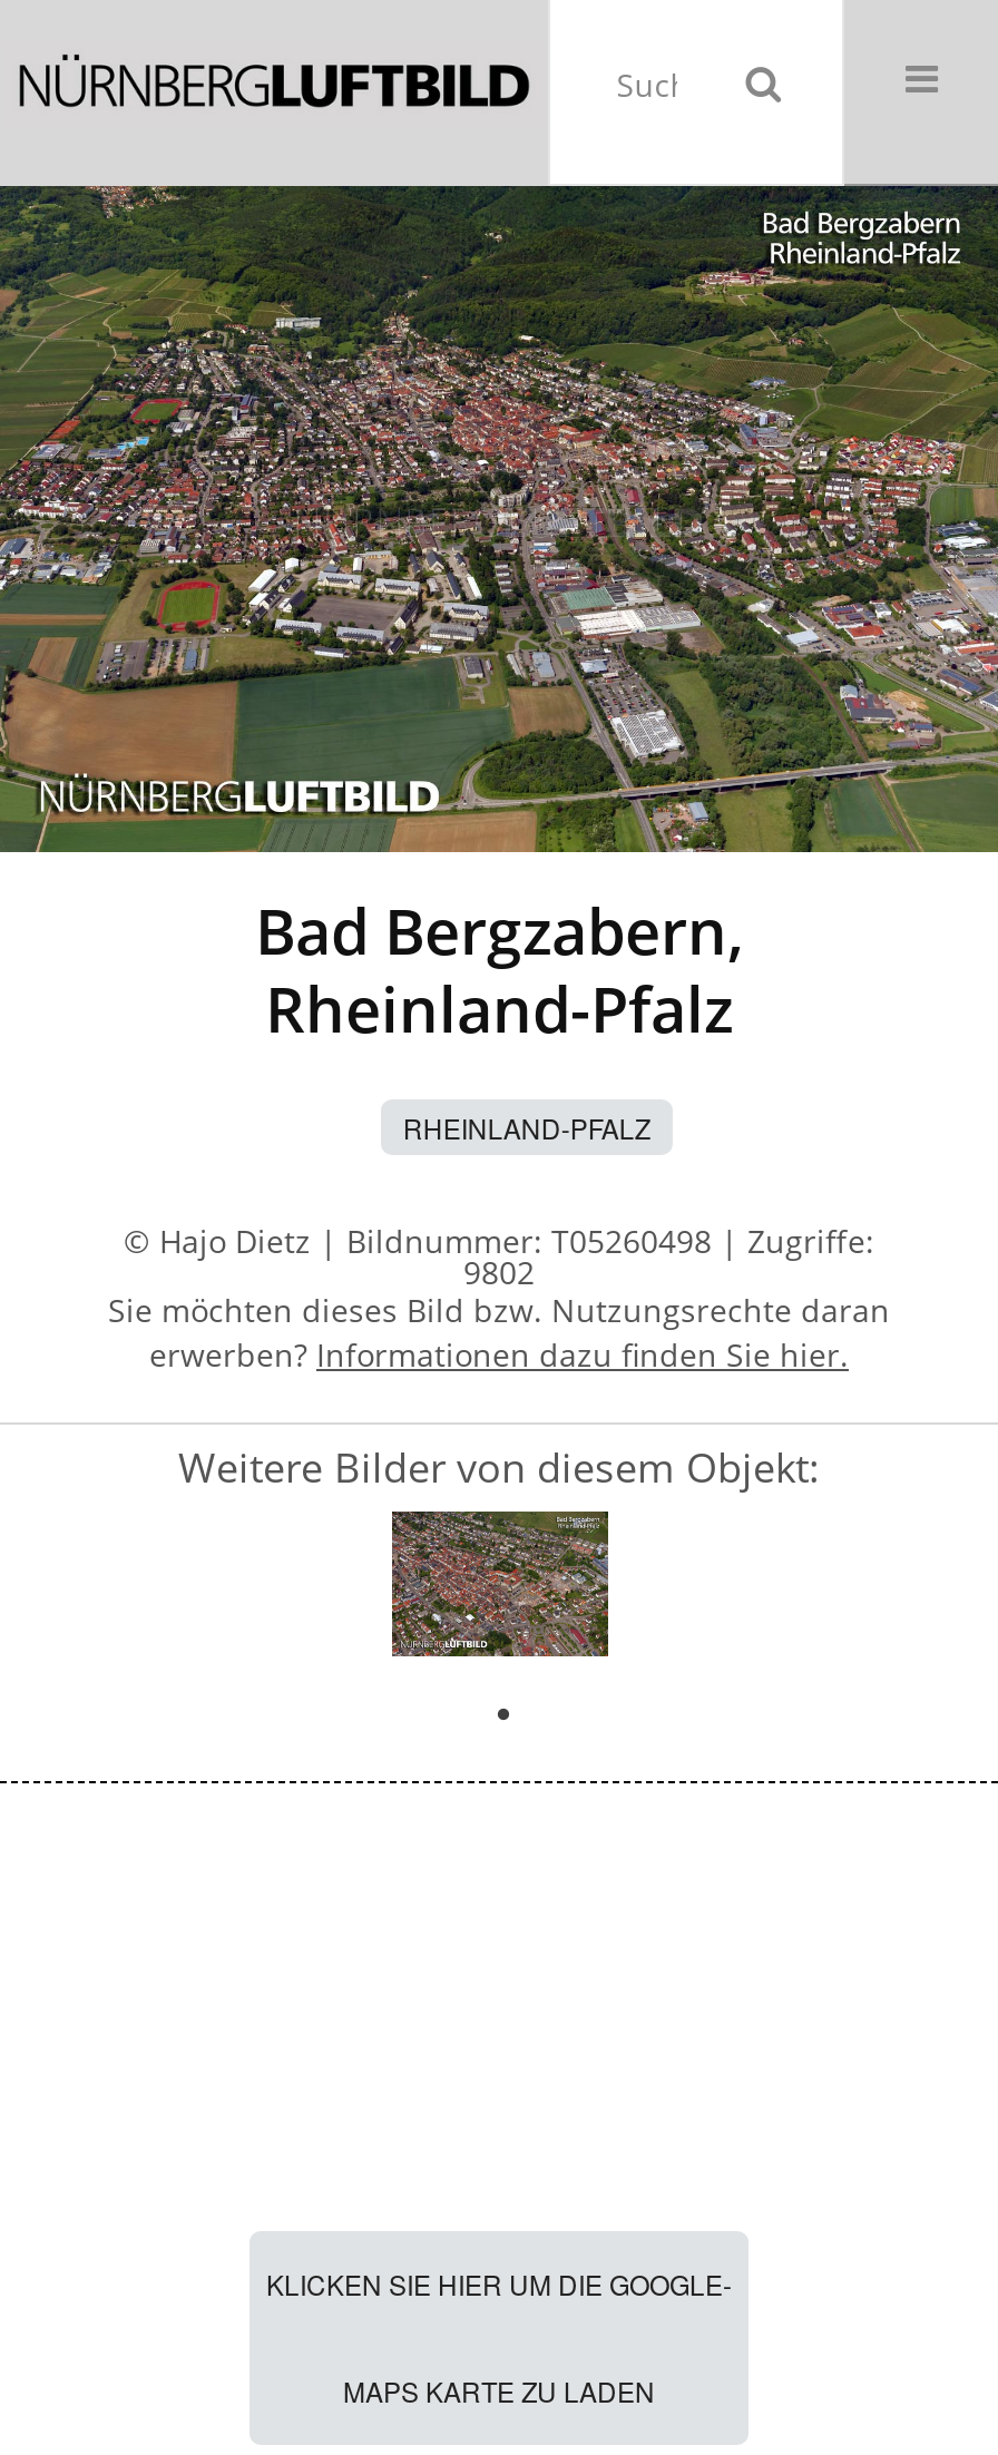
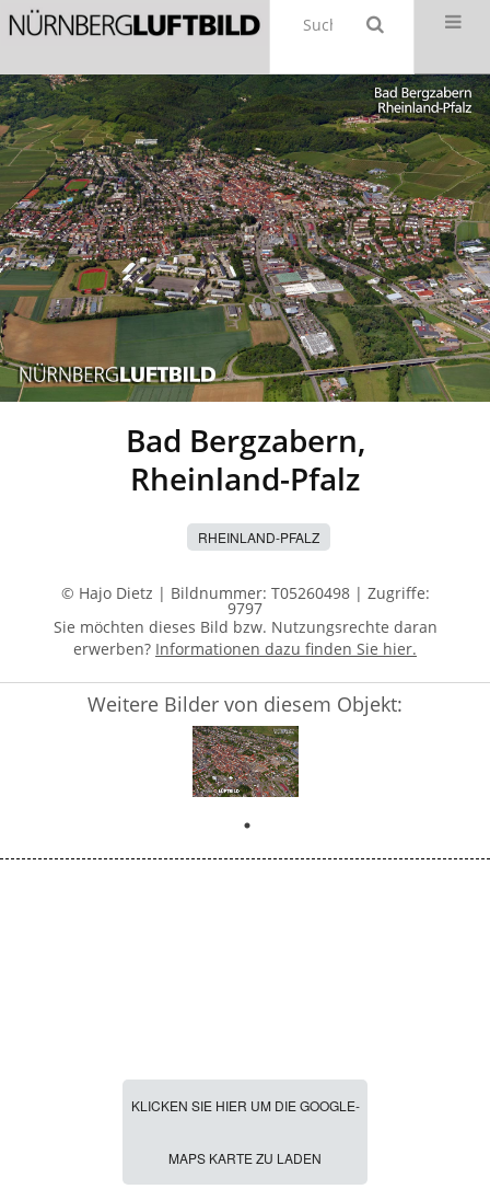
[463,1252,535,1294] 9802 -> [227,598,262,619] 9797

